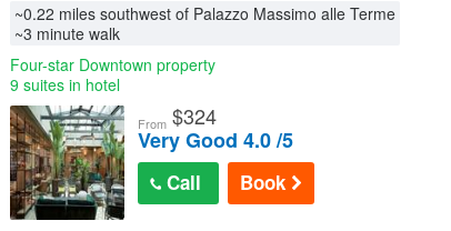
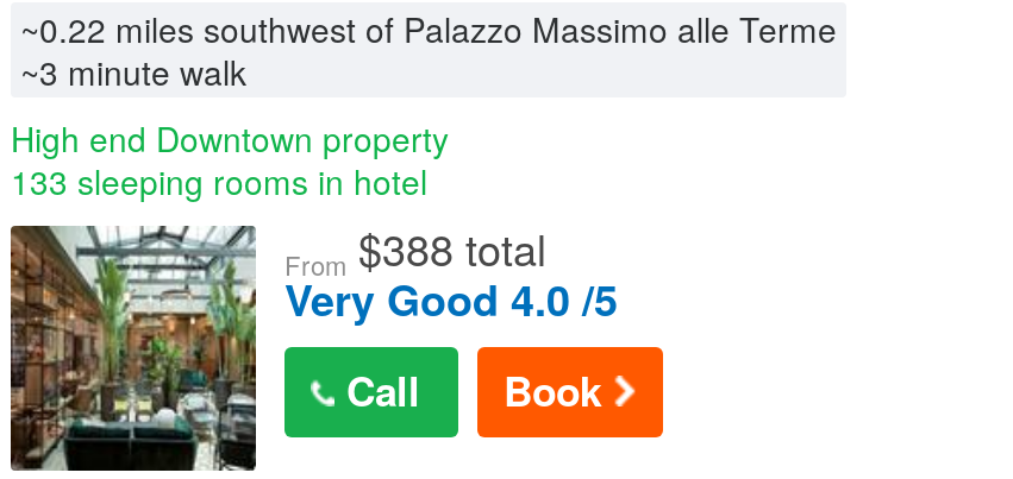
[10,53,217,132] Four-star Downtown property | 9 suites in hotel | From $324 -> [11,114,546,284] High end Downtown property | 133 sleeping rooms in hotel | From $388 total

